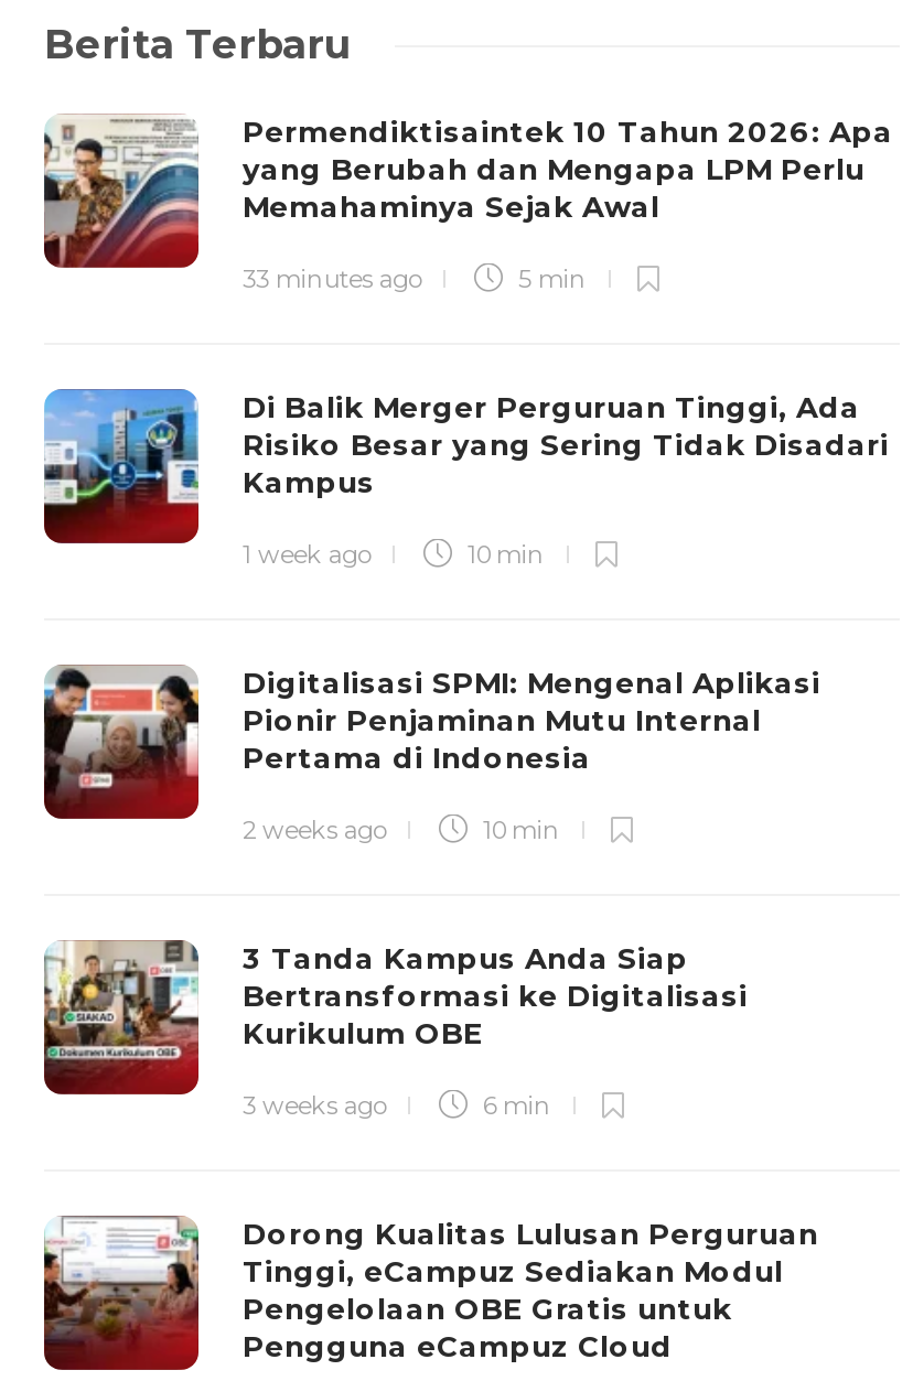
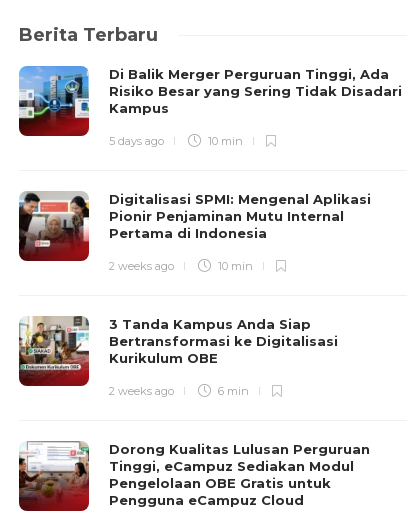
[42,114,893,294] [image] | Permendiktisaintek 10 Tahun 2026: Apa | yang Berubah dan Mengapa LPM Perlu | Memahaminya Sejak Awal | 33 minutes ago | 5 min -> none
[243,539,370,570] 1 week ago -> [109,134,164,148] 5 days ago
[243,1090,386,1121] 3 weeks ago -> [109,384,174,398] 2 weeks ago

